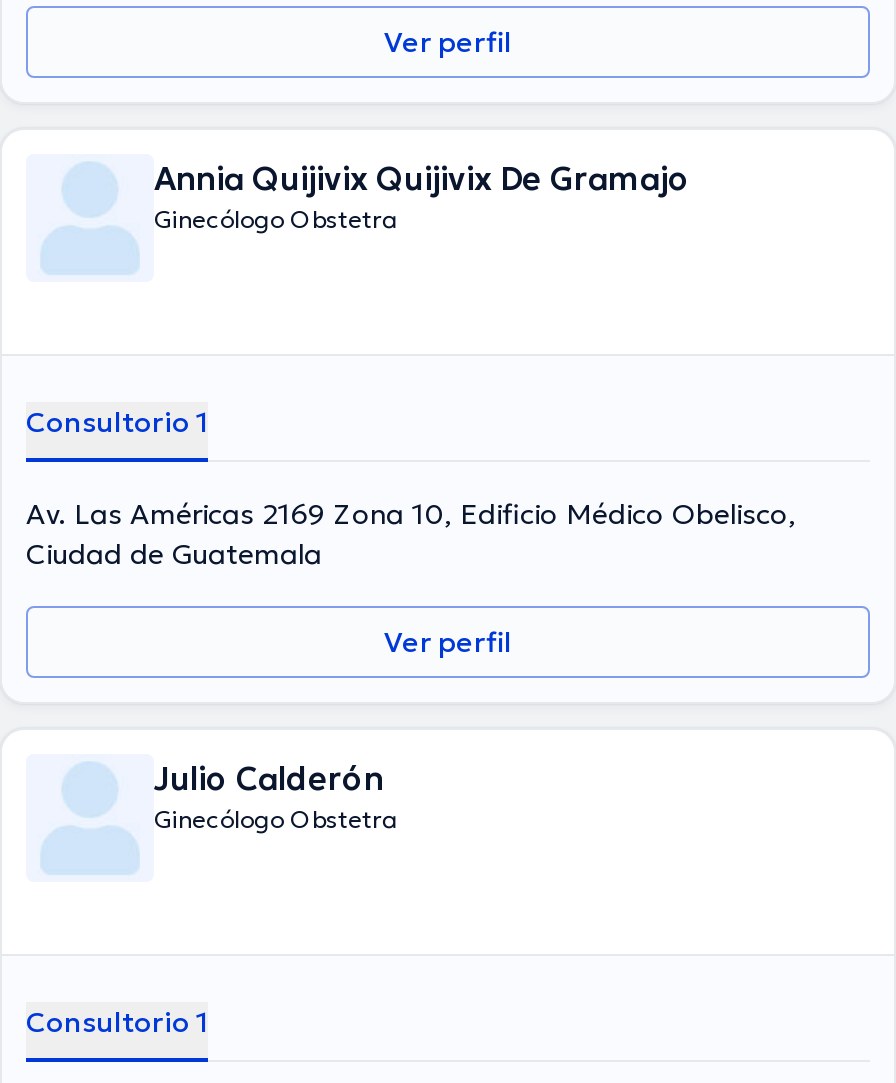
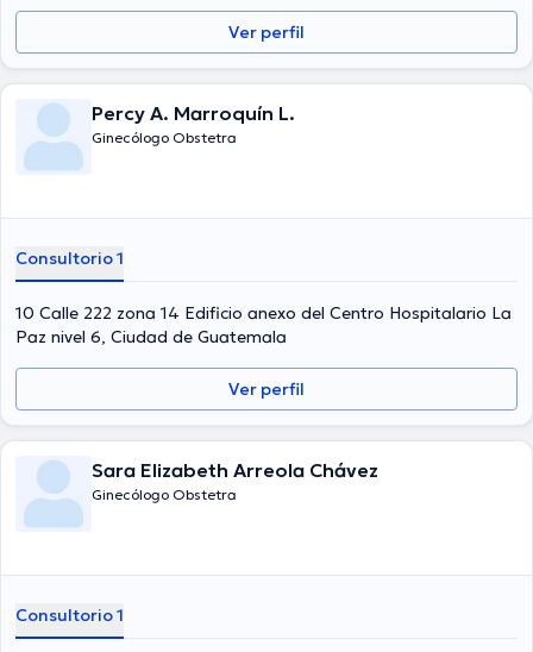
[154,158,690,198] Annia Quijivix Quijivix De Gramajo -> [92,101,295,125] Percy A. Marroquín L.
[26,496,796,572] Av. Las Américas 2169 Zona 10, Edificio Médico Obelisco, | Ciudad de Guatemala -> [15,302,512,347] 10 Calle 222 zona 14 Edificio anexo del Centro Hospitalario La | Paz nivel 6, Ciudad de Guatemala
[154,758,384,798] Julio Calderón -> [92,458,378,482] Sara Elizabeth Arreola Chávez

